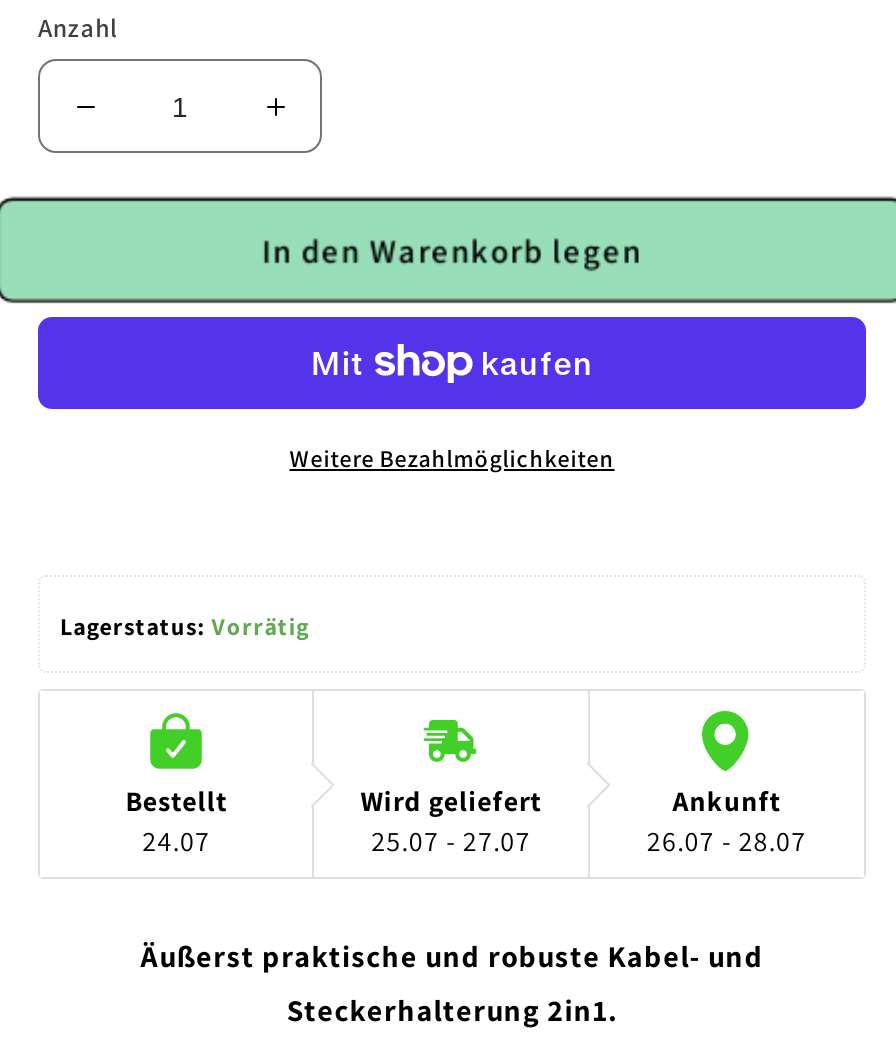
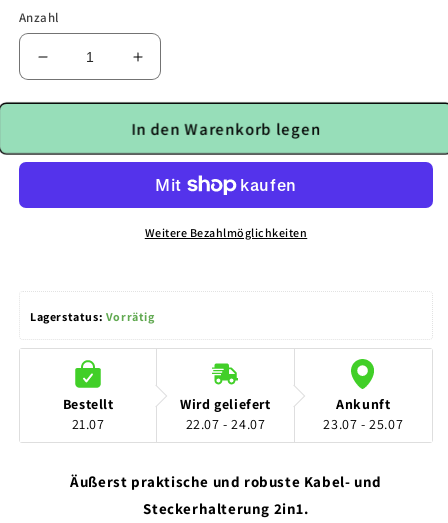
[142,823,210,859] 24.07 -> [72,415,105,433] 21.07
[371,823,531,859] 25.07 - 27.07 -> [186,415,265,433] 22.07 - 24.07
[647,823,806,859] 26.07 - 28.07 -> [323,415,403,433] 23.07 - 25.07

